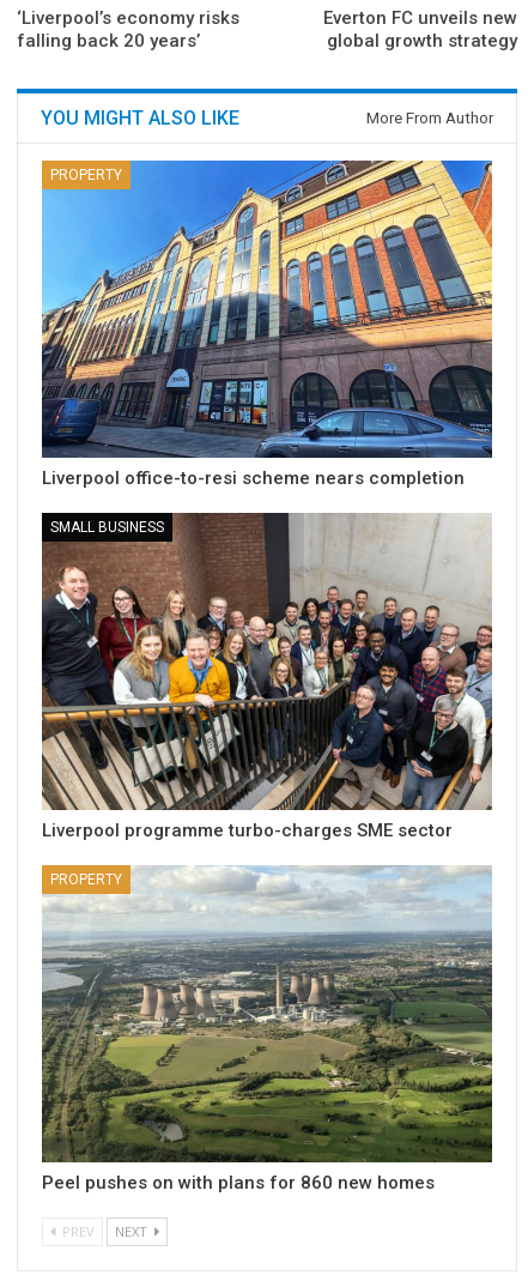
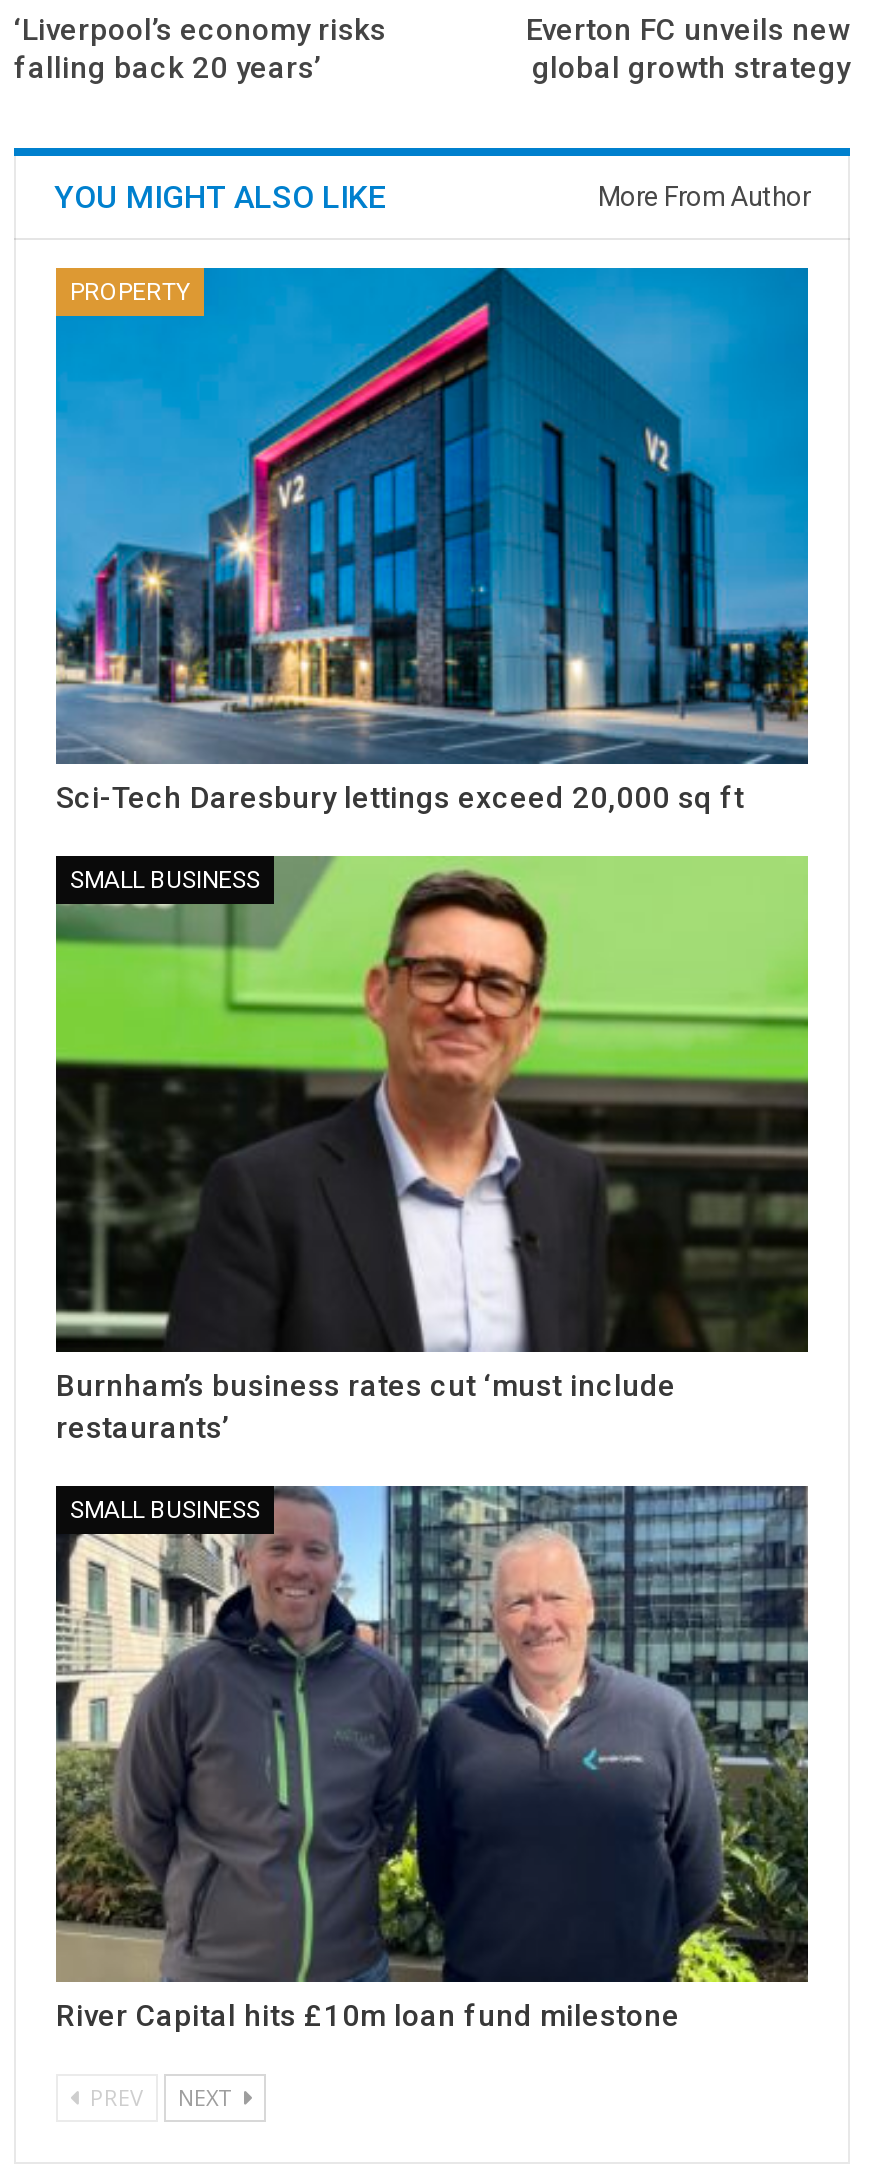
[41,159,493,489] [image] | Liverpool office-to-resi scheme nears completion -> [54,266,810,816] [image] | Sci-Tech Daresbury lettings exceed 20,000 sq ft
[41,512,493,841] [image] | Liverpool programme turbo-charges SME sector -> [54,854,810,1446] [image] | Burnham’s business rates cut ‘must include | restaurants’
[42,865,492,1164] [image] | PROPERTY -> [54,1486,808,1984] [image] | SMALL BUSINESS
[42,1172,435,1194] Peel pushes on with plans for 860 new homes -> [56,1998,680,2034] River Capital hits £10m loan fund milestone

